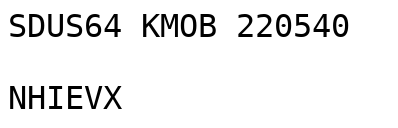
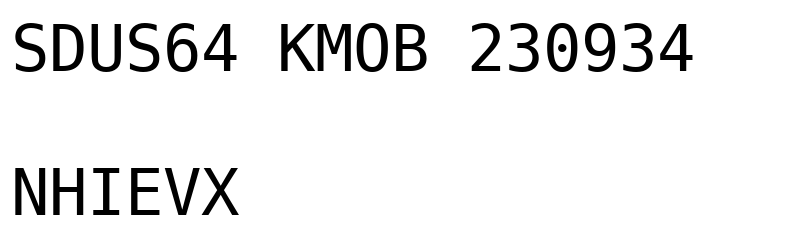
[8,8,350,44] SDUS64 KMOB 220540 -> [11,13,695,85] SDUS64 KMOB 230934

